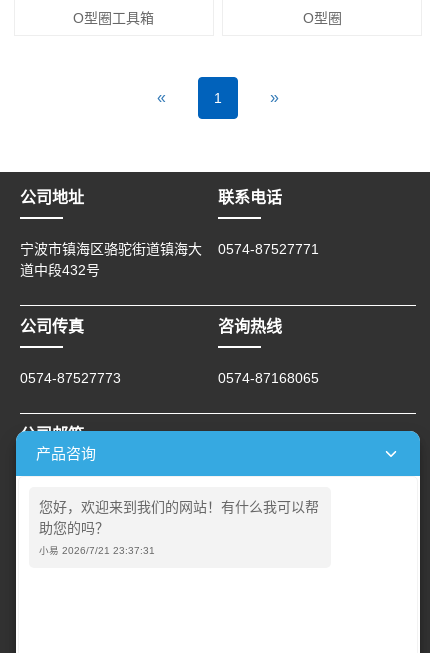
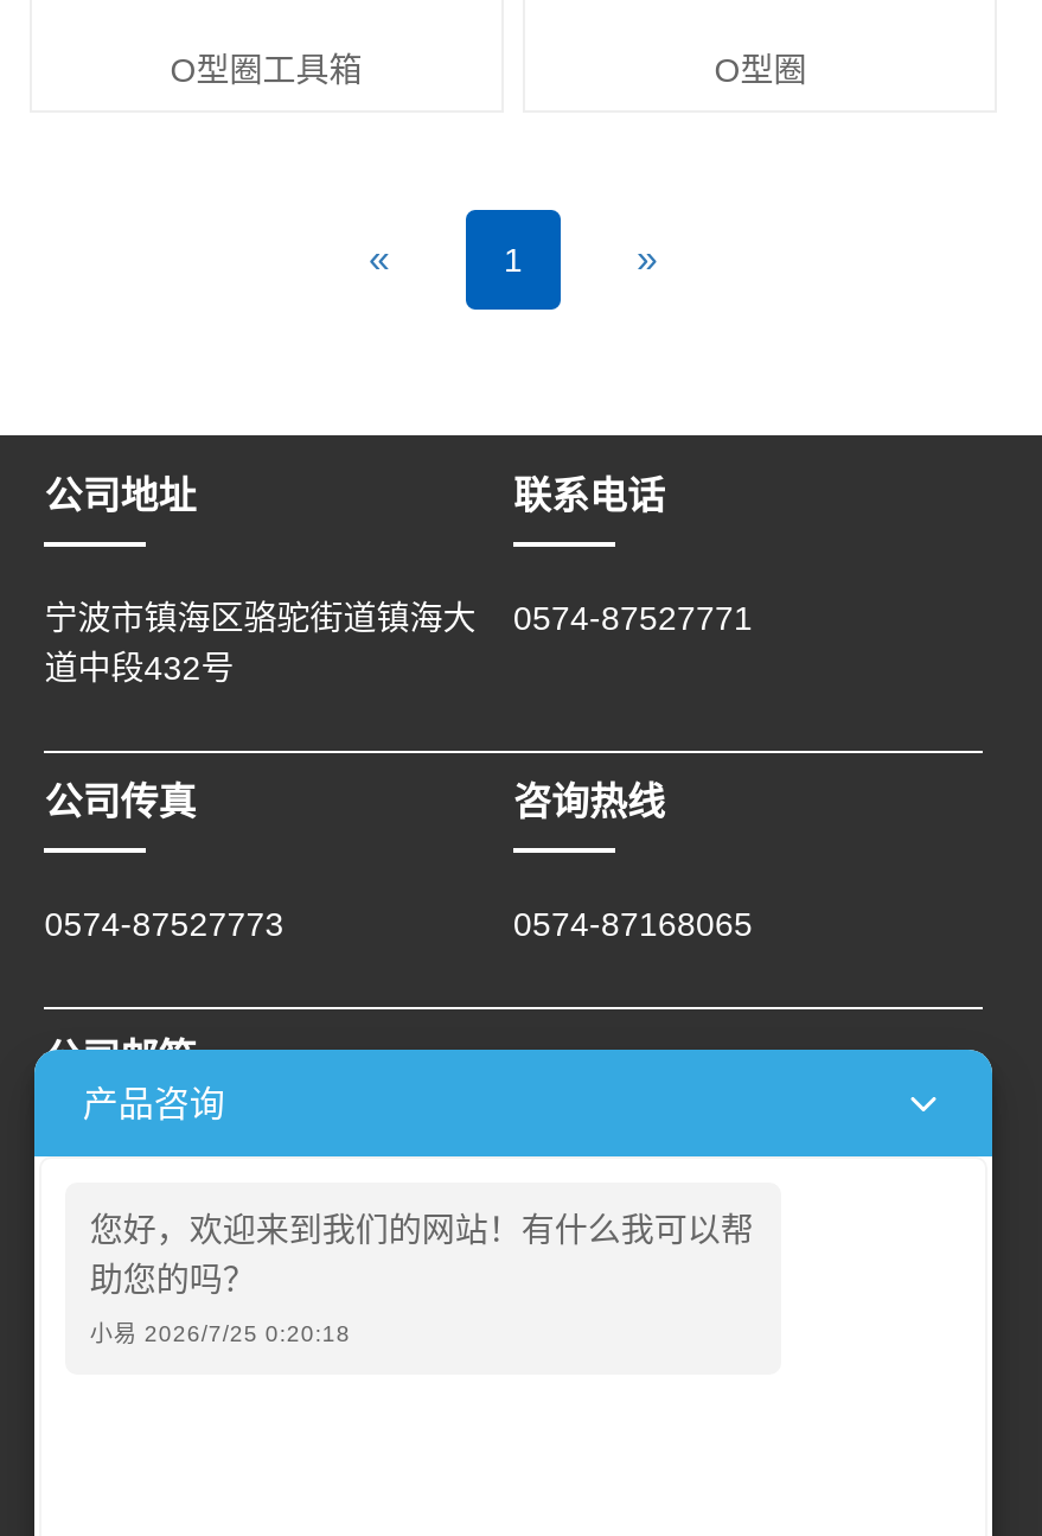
[39,545,155,556] 小易 2026/7/21 23:37:31 -> [90,1320,351,1346] 小易 2026/7/25 0:20:18

